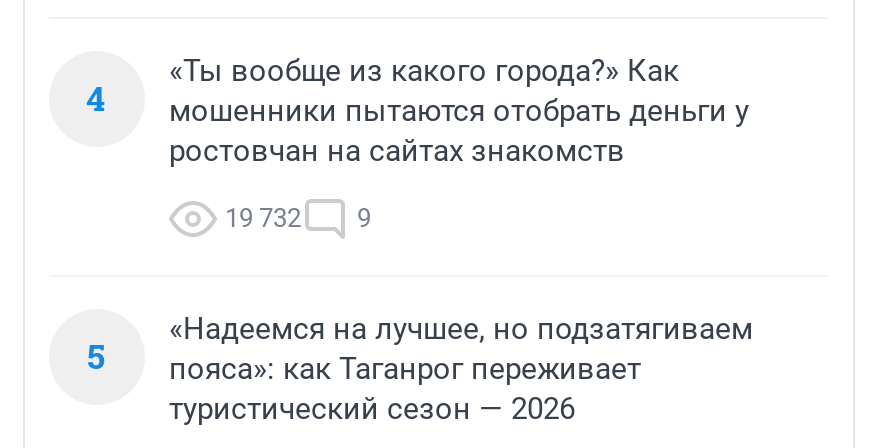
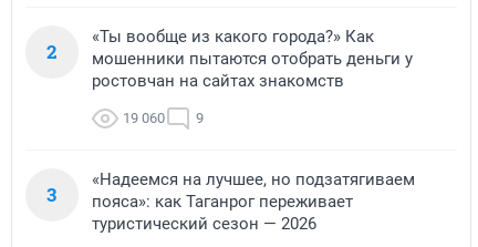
[86,75,749,129] 4 мошенники пытаются отобрать деньги у -> [46,39,413,69] 2 мошенники пытаются отобрать деньги у
[225,203,371,233] 19 732 9 -> [123,110,204,126] 19 060 9
[87,333,641,387] 5 пояса»: как Таганрог переживает -> [46,182,353,212] 3 пояса»: как Таганрог переживает

